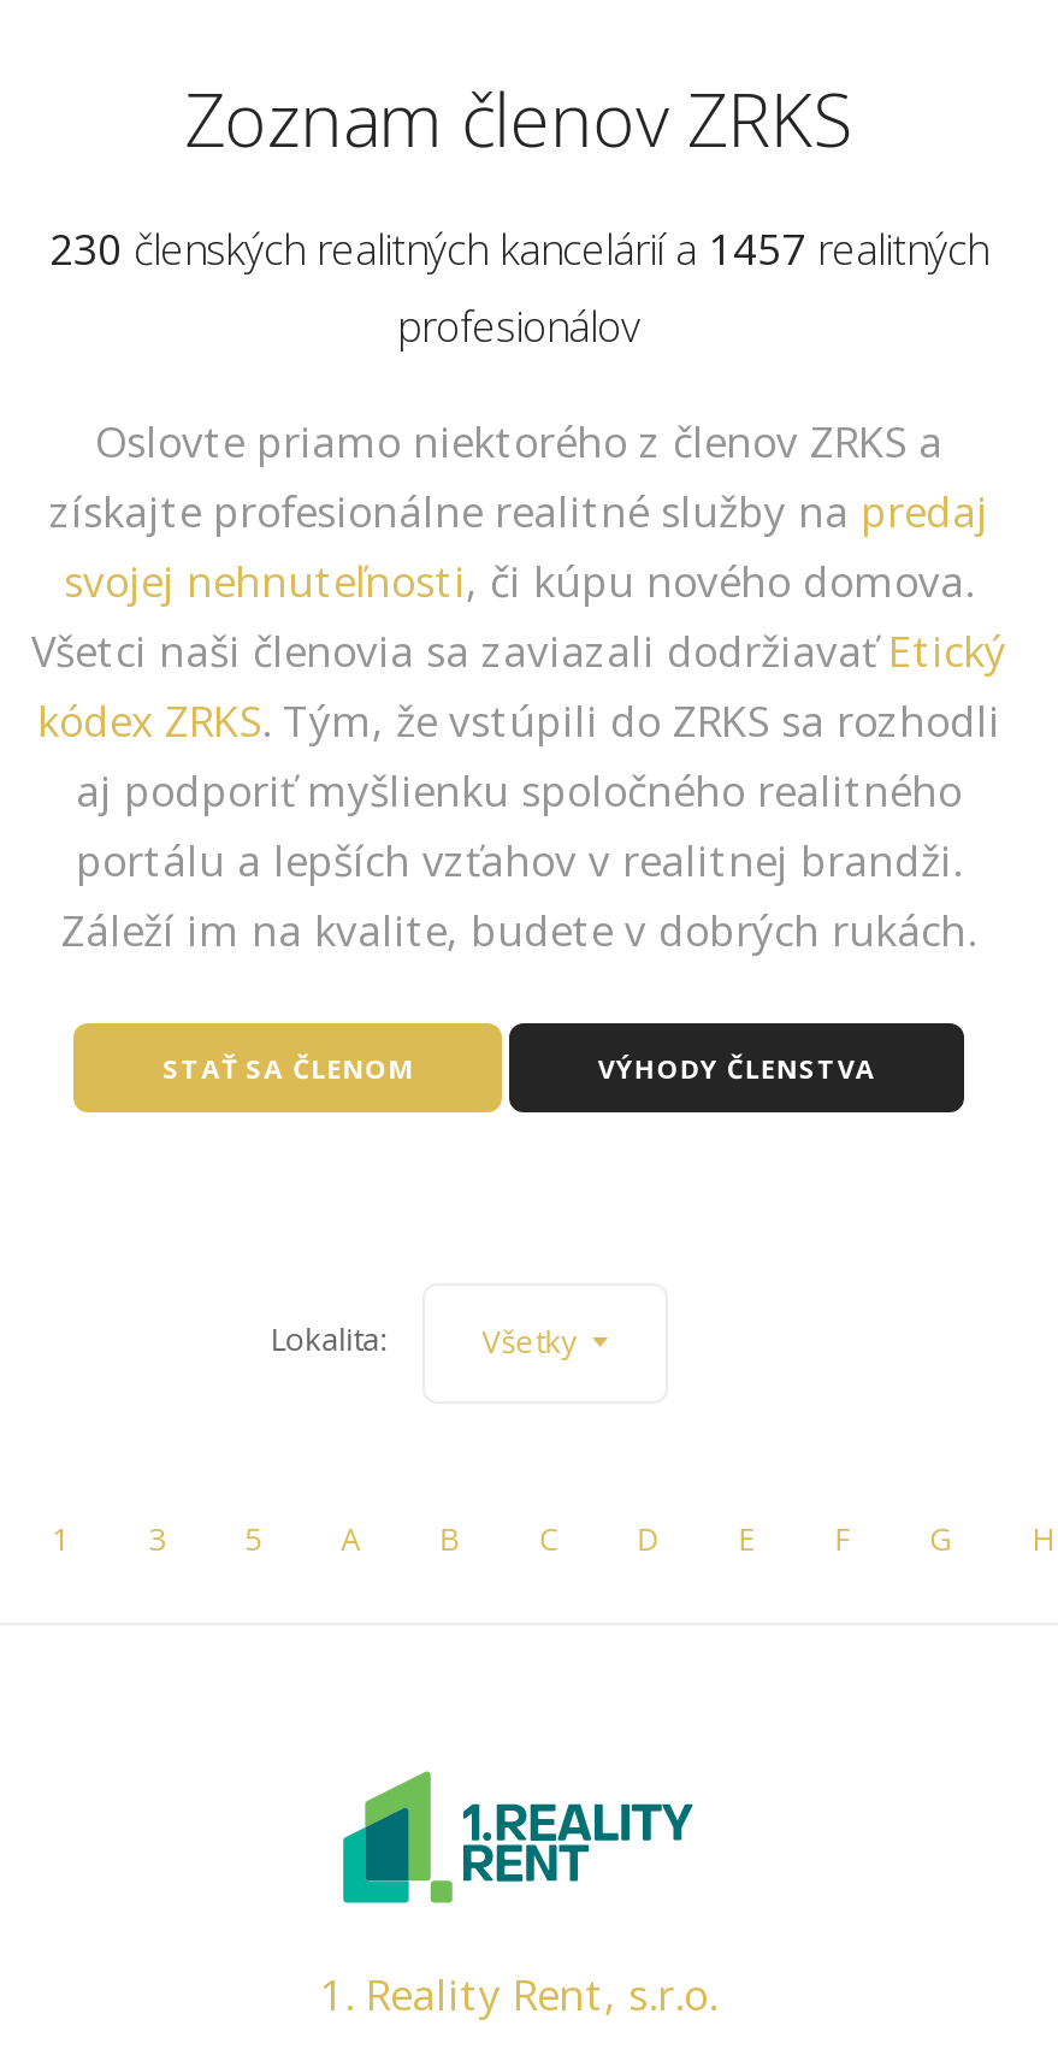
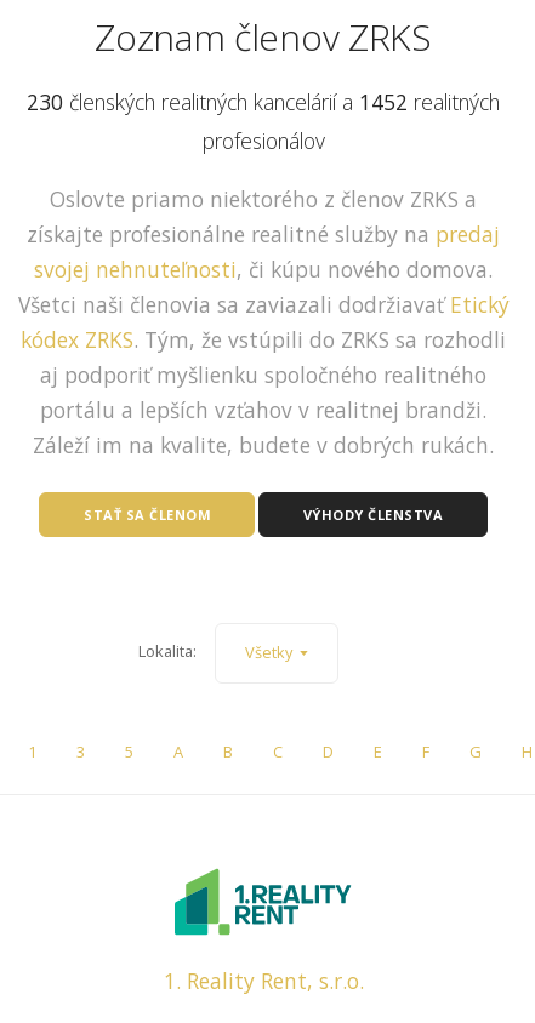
[49,220,988,278] 230 členských realitných kancelárií a 1457 realitných -> [27,88,500,117] 230 členských realitných kancelárií a 1452 realitných

